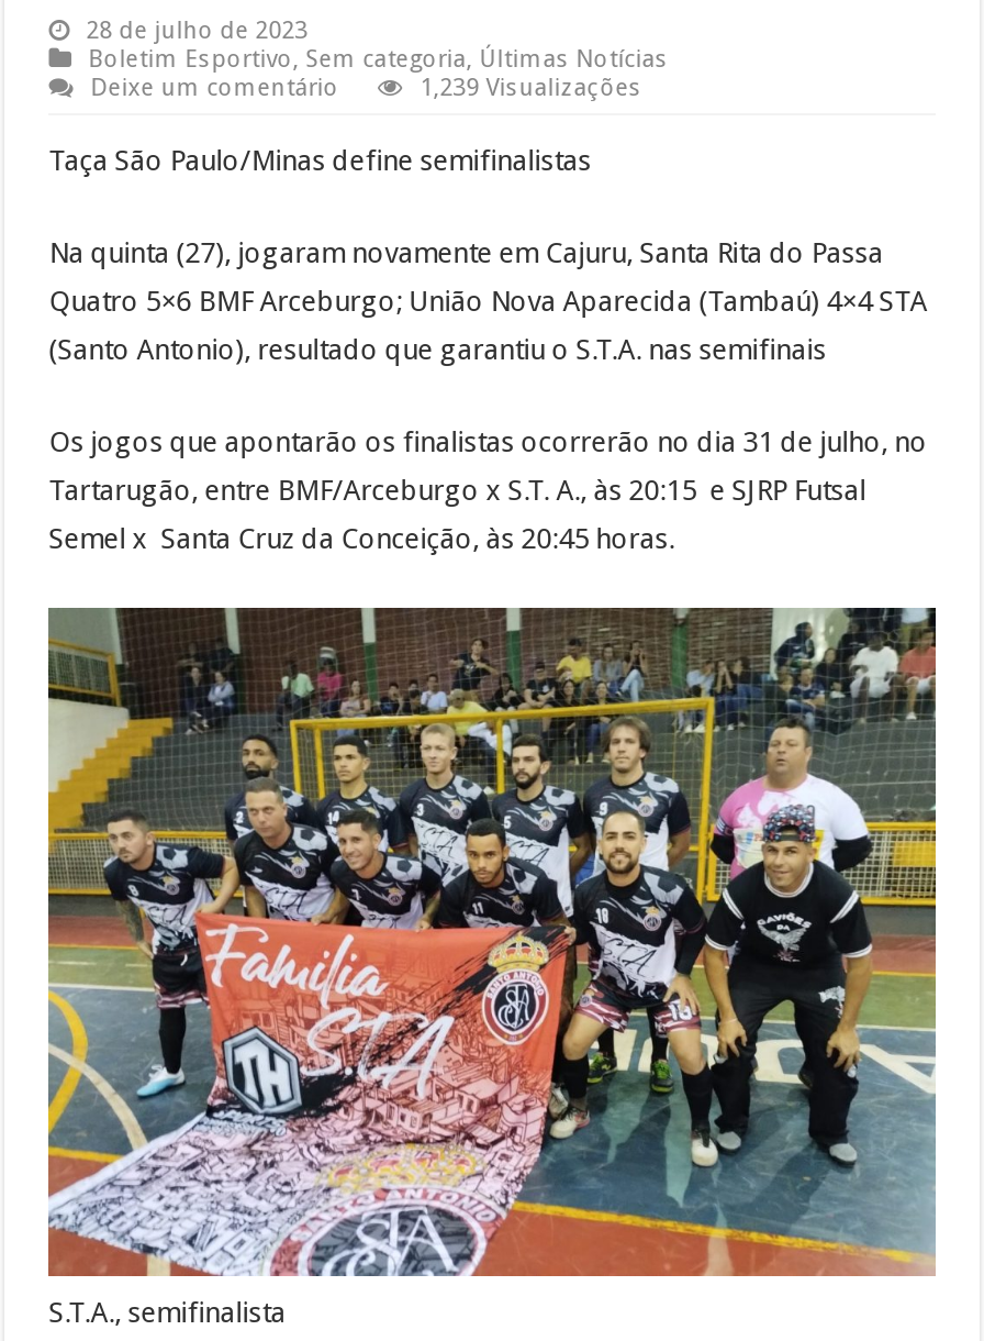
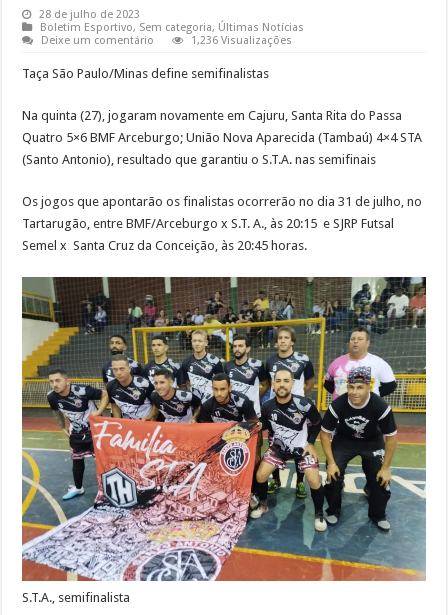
[420,74,642,102] 1,239 Visualizações -> [191,34,292,47] 1,236 Visualizações

